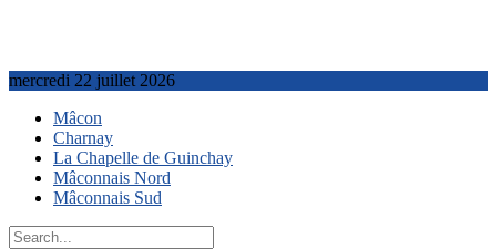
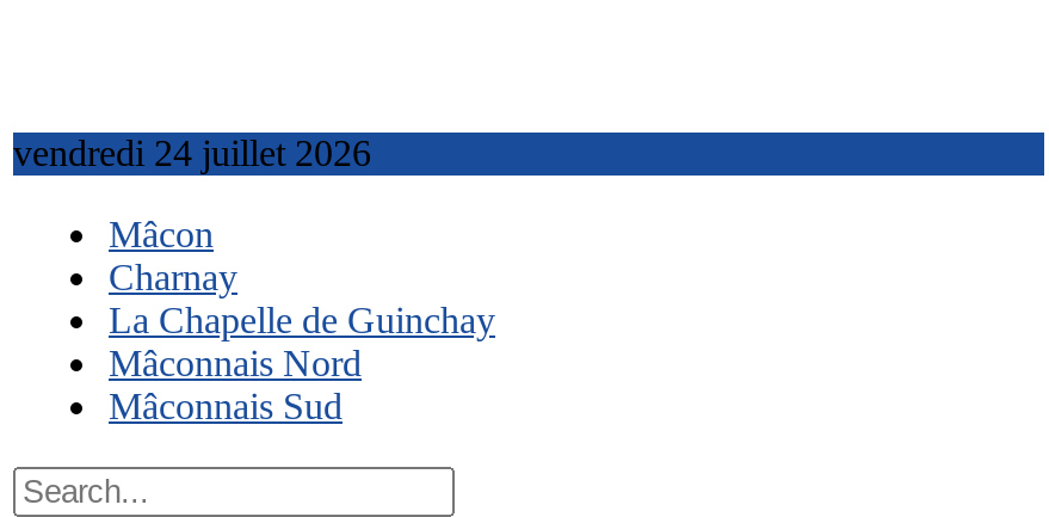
[9,71,175,90] mercredi 22 juillet 2026 -> [13,133,371,173] vendredi 24 juillet 2026

